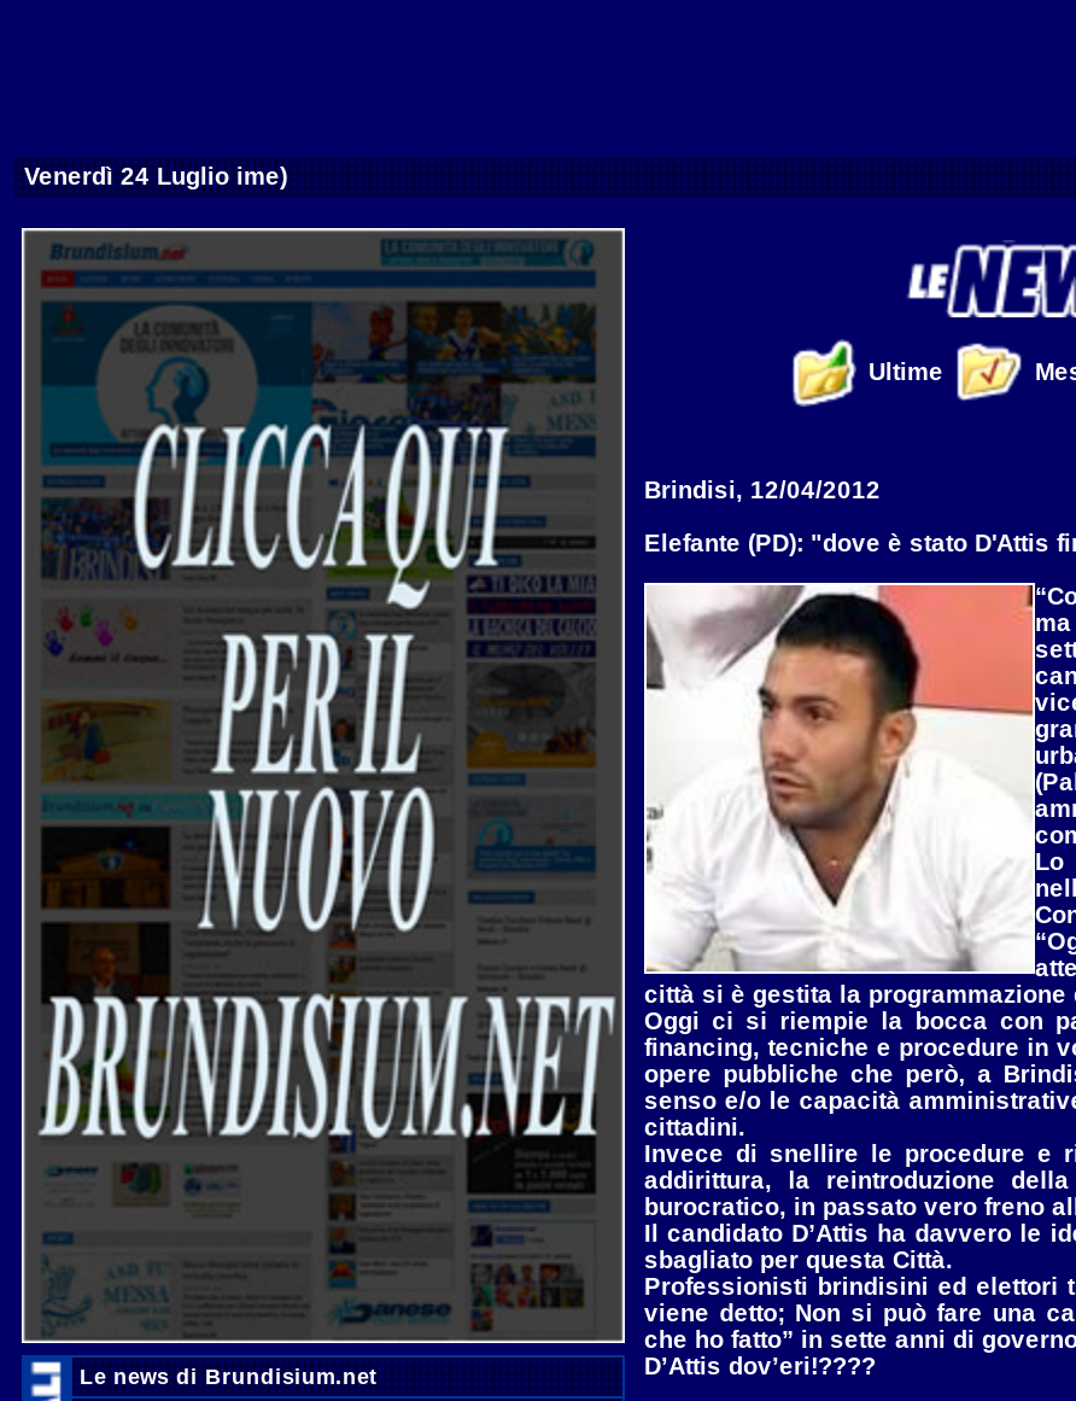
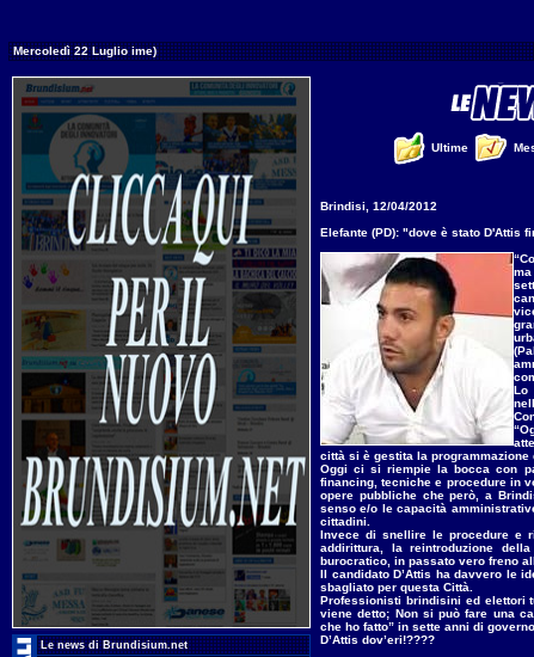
[24,163,287,189] Venerdì 24 Luglio ime) -> [13,44,156,57] Mercoledì 22 Luglio ime)

